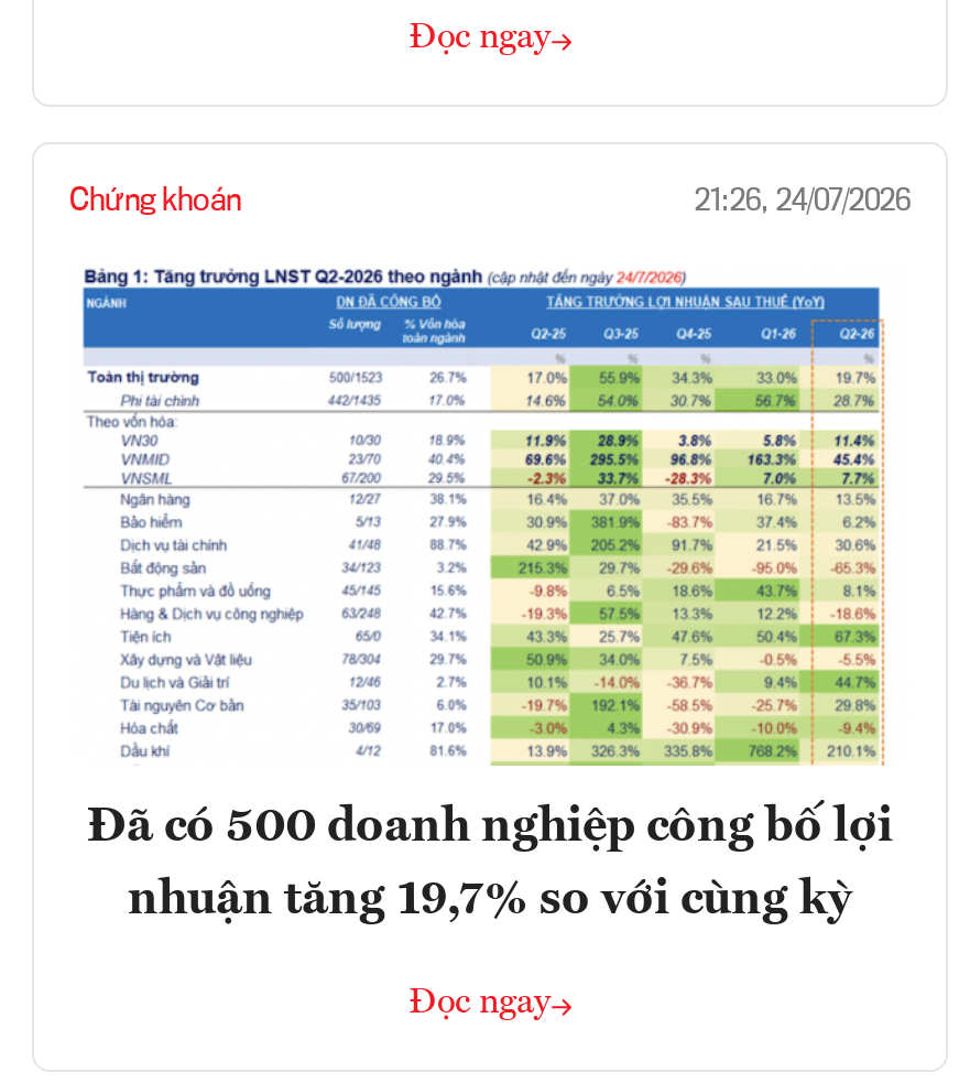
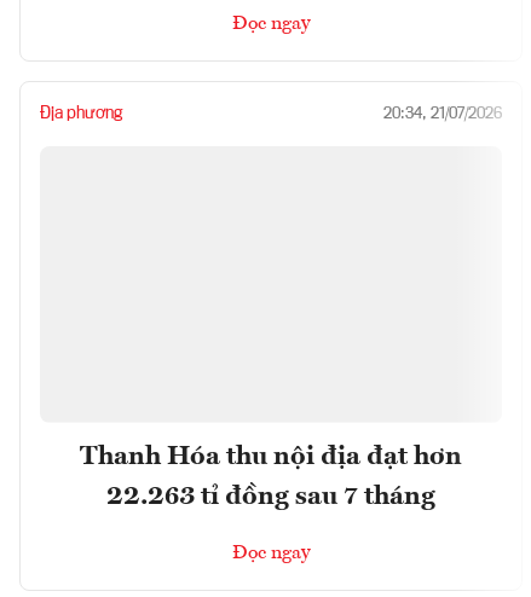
[69,187,911,217] Chứng khoán | 21:26, 24/07/2026 -> [40,105,502,122] Địa phương | 20:34, 21/07/2026
[80,268,886,768] [image] -> none
[87,804,893,853] Đã có 500 doanh nghiệp công bố lợi -> [80,444,462,471] Thanh Hóa thu nội địa đạt hơn
[128,877,852,925] nhuận tăng 19,7% so với cùng kỳ -> [106,484,435,510] 22.263 tỉ đồng sau 7 tháng

